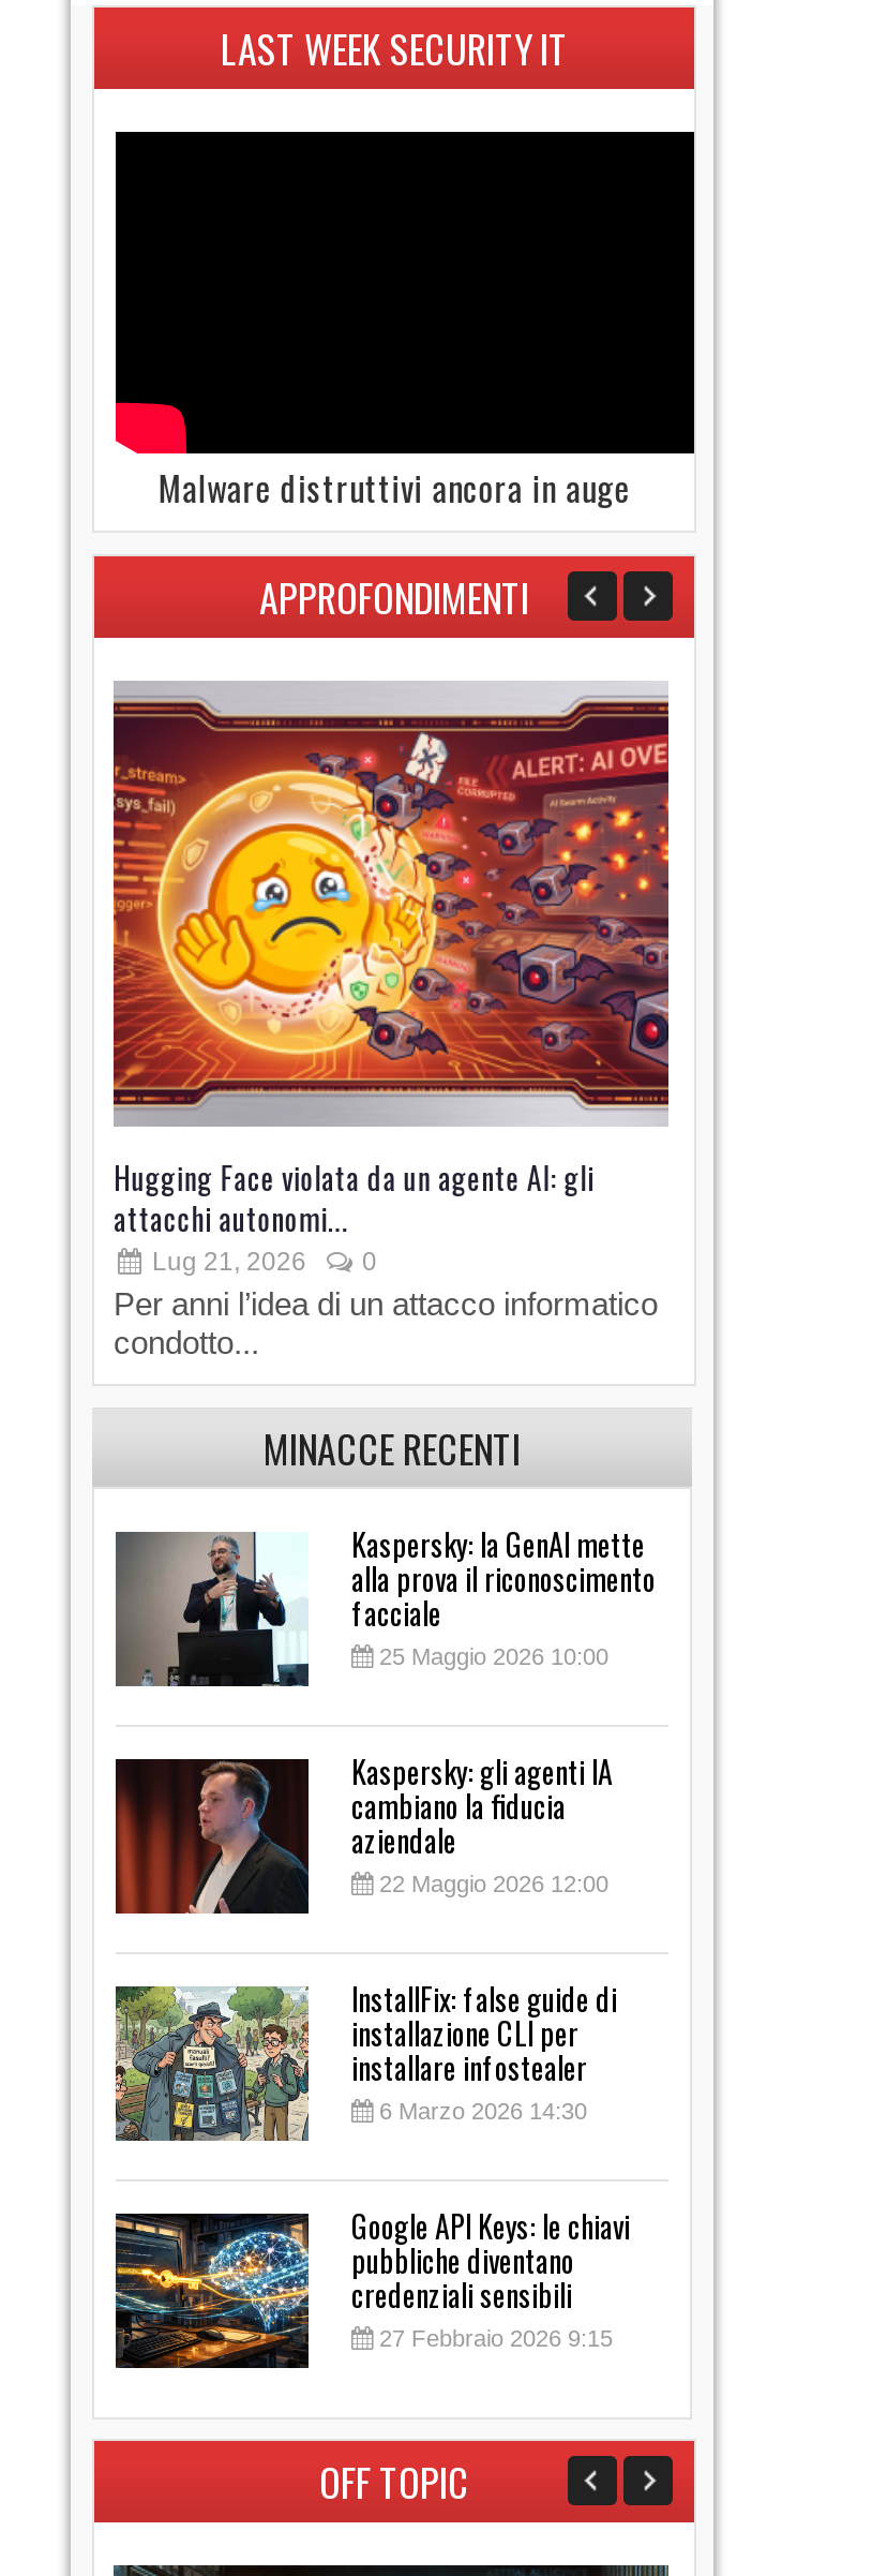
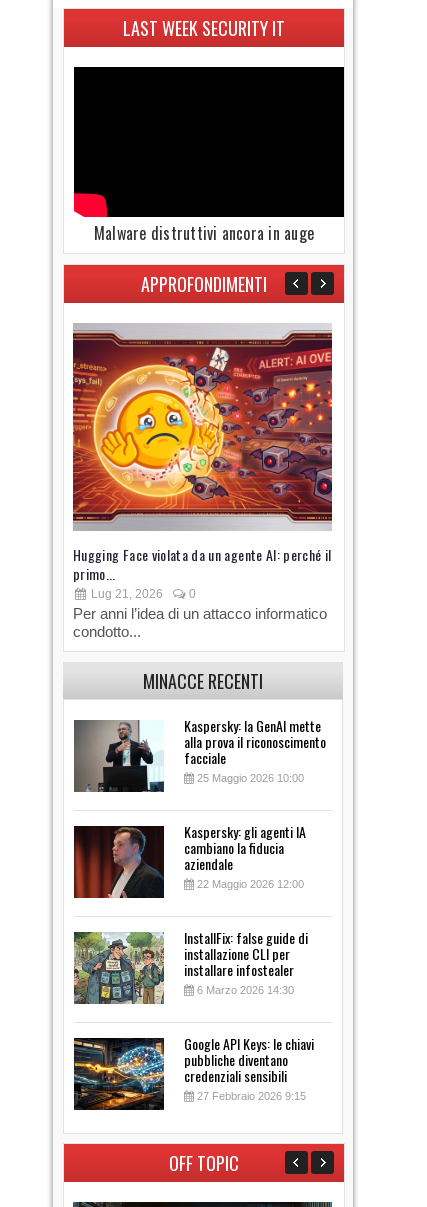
[114,1153,594,1239] Hugging Face violata da un agente AI: gli | attacchi autonomi... -> [73,543,331,583] Hugging Face violata da un agente AI: perché il | primo...

